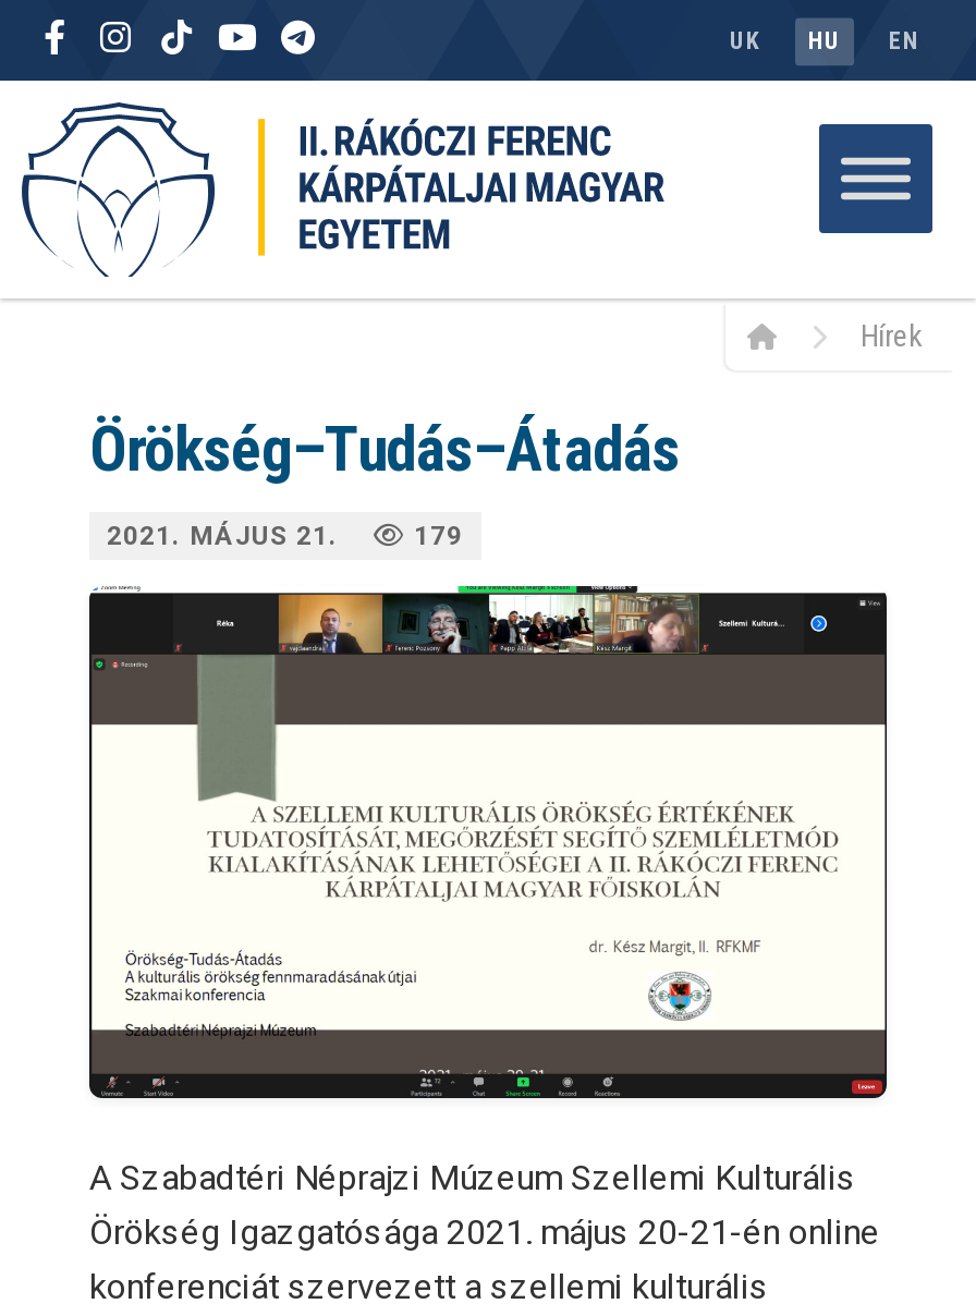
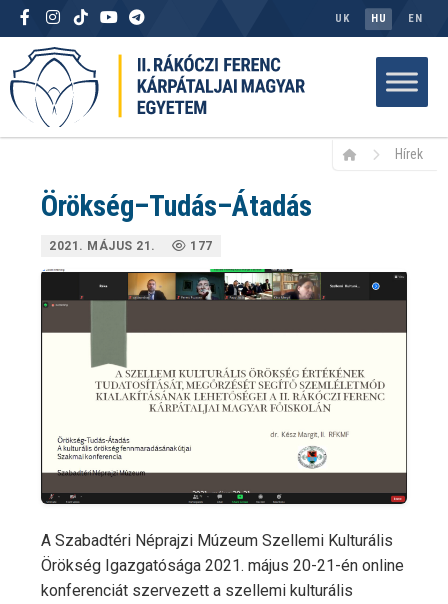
[414,520,463,550] 179 -> [190,238,212,252] 177

